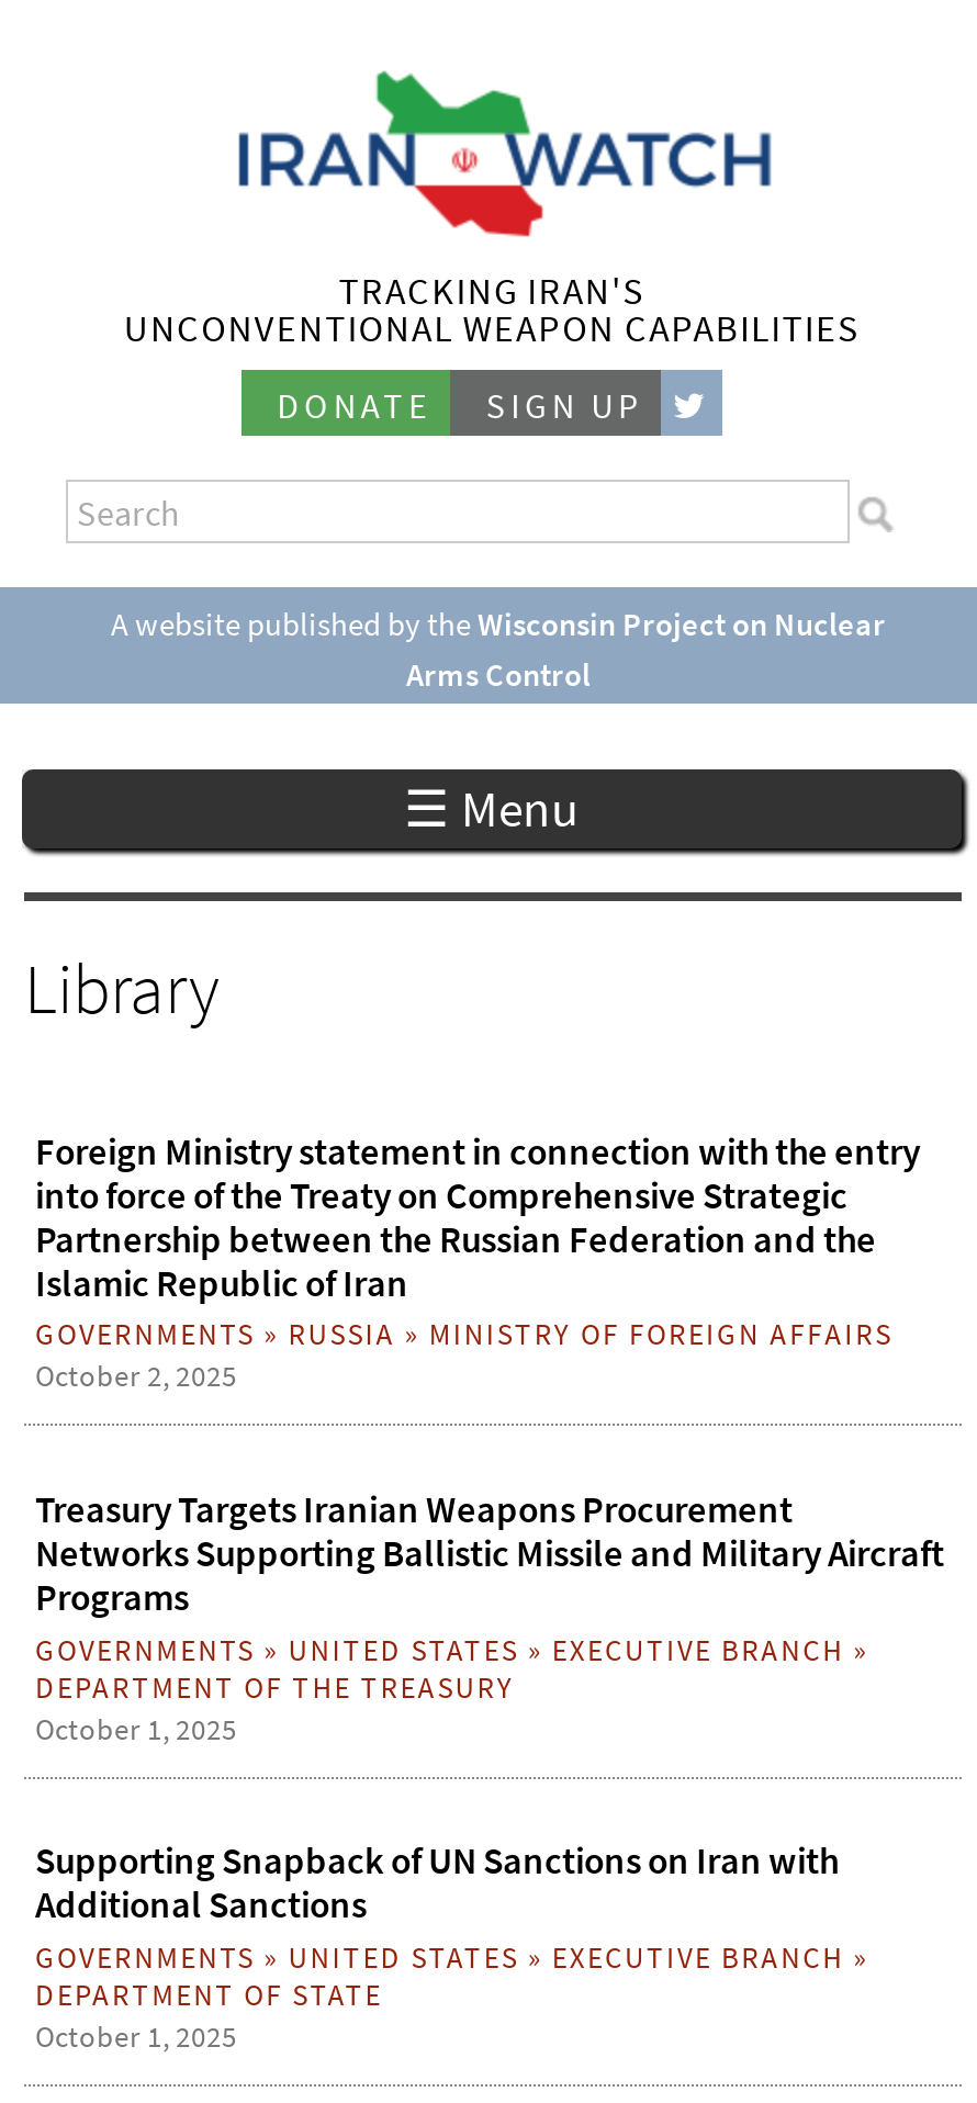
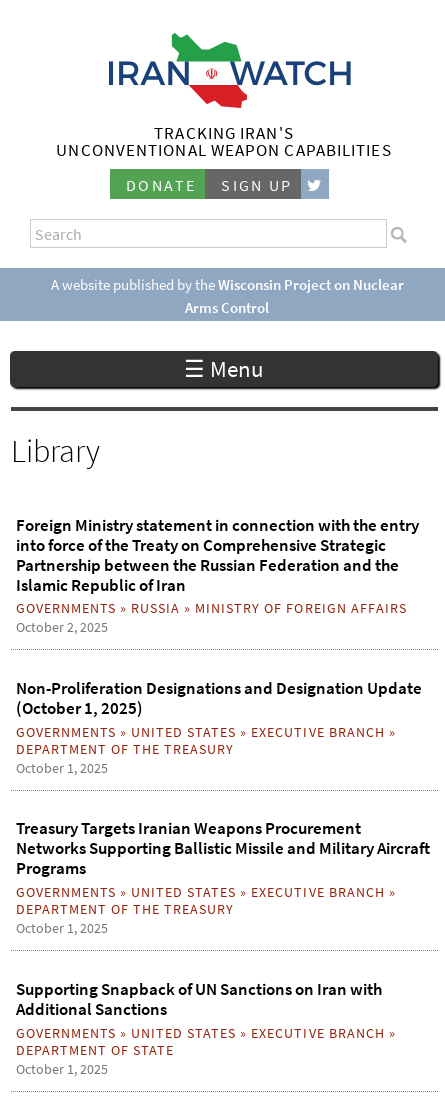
none -> [16,677,422,777] Non-Proliferation Designations and Designation Update | (October 1, 2025) | GOVERNMENTS» UNITED STATES» EXECUTIVE BRANCH» | DEPARTMENT OF THE TREASURY | October 1, 2025

